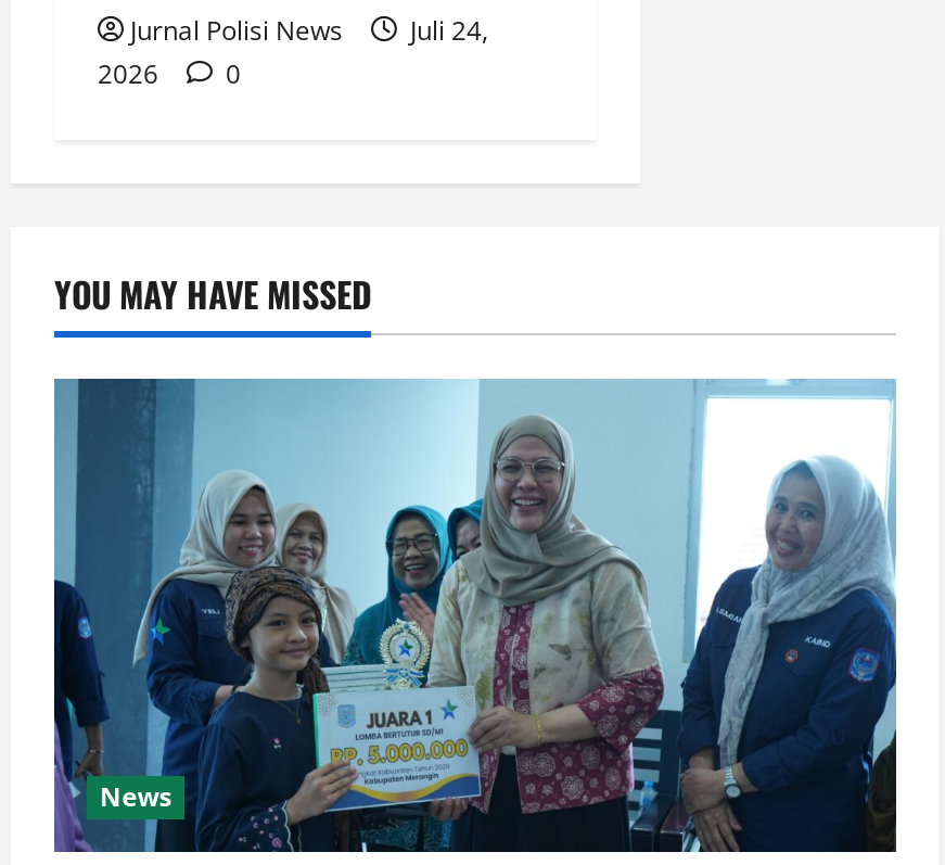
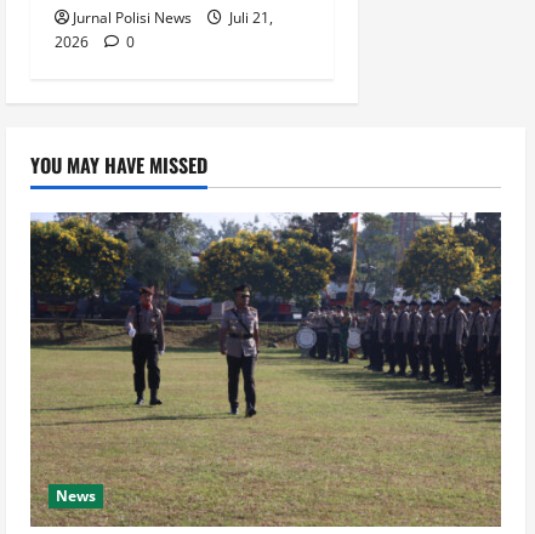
[130,11,488,48] Jurnal Polisi News Juli 24, -> [73,7,273,28] Jurnal Polisi News Juli 21,
[52,378,898,855] [image] -> [29,211,502,528] [image]

